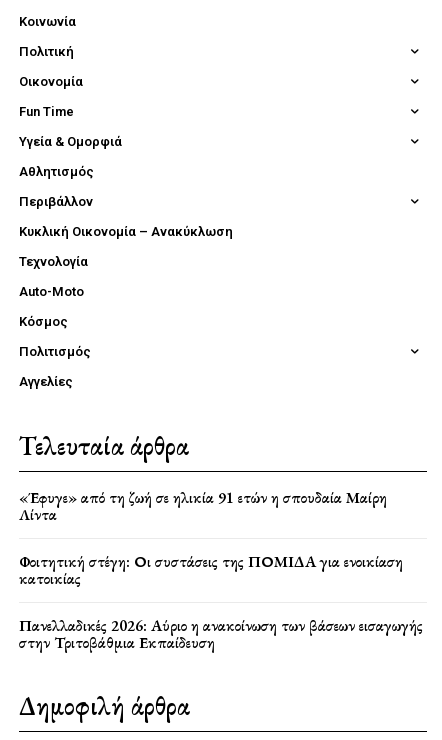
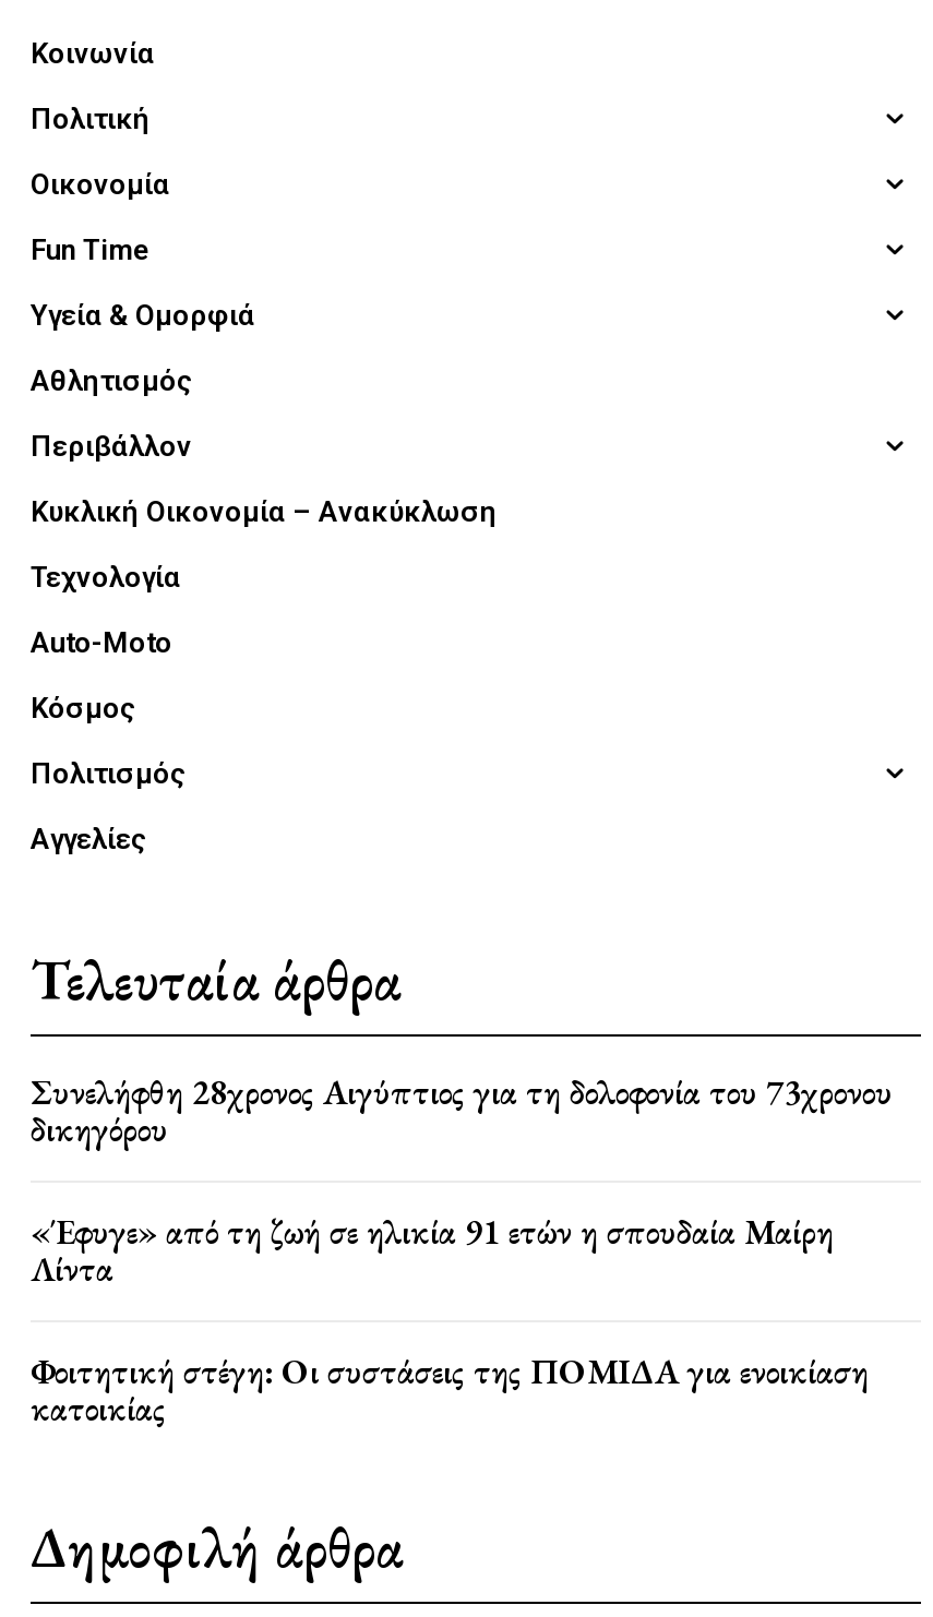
none -> [31,1069,893,1152] Συνελήφθη 28χρονος Αιγύπτιος για τη δολοφονία του 73χρονου | δικηγόρου
moved [19,487,403,589] -> [31,1209,869,1432]: «Έφυγε» από τη ζωή σε ηλικία 91 ετών η σπουδαία Μαίρη | Λίντα | Φοιτητική στέγη: Οι συστάσεις της ΠΟΜΙΔΑ για ενοικίαση | κατοικίας
[19,615,423,653] Πανελλαδικές 2026: Αύριο η ανακοίνωση των βάσεων εισαγωγής | στην Τριτοβάθμια Εκπαίδευση -> none

